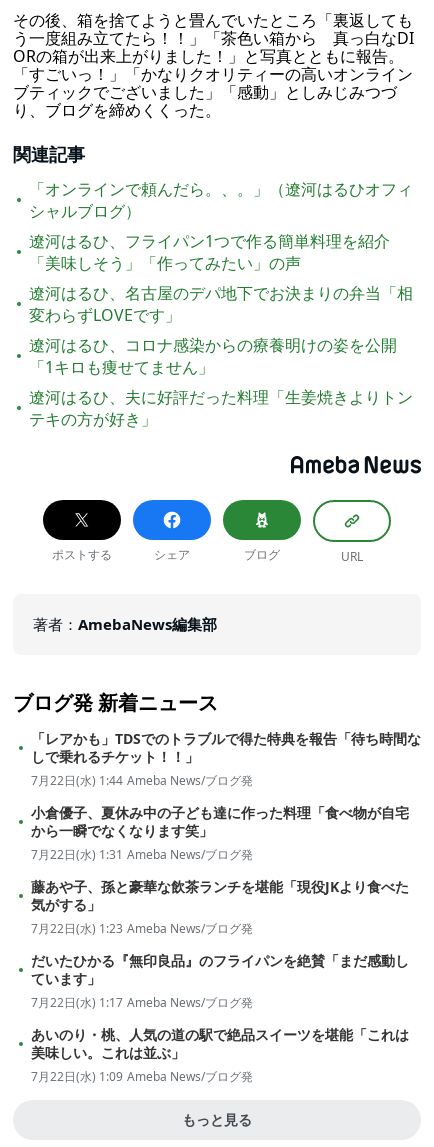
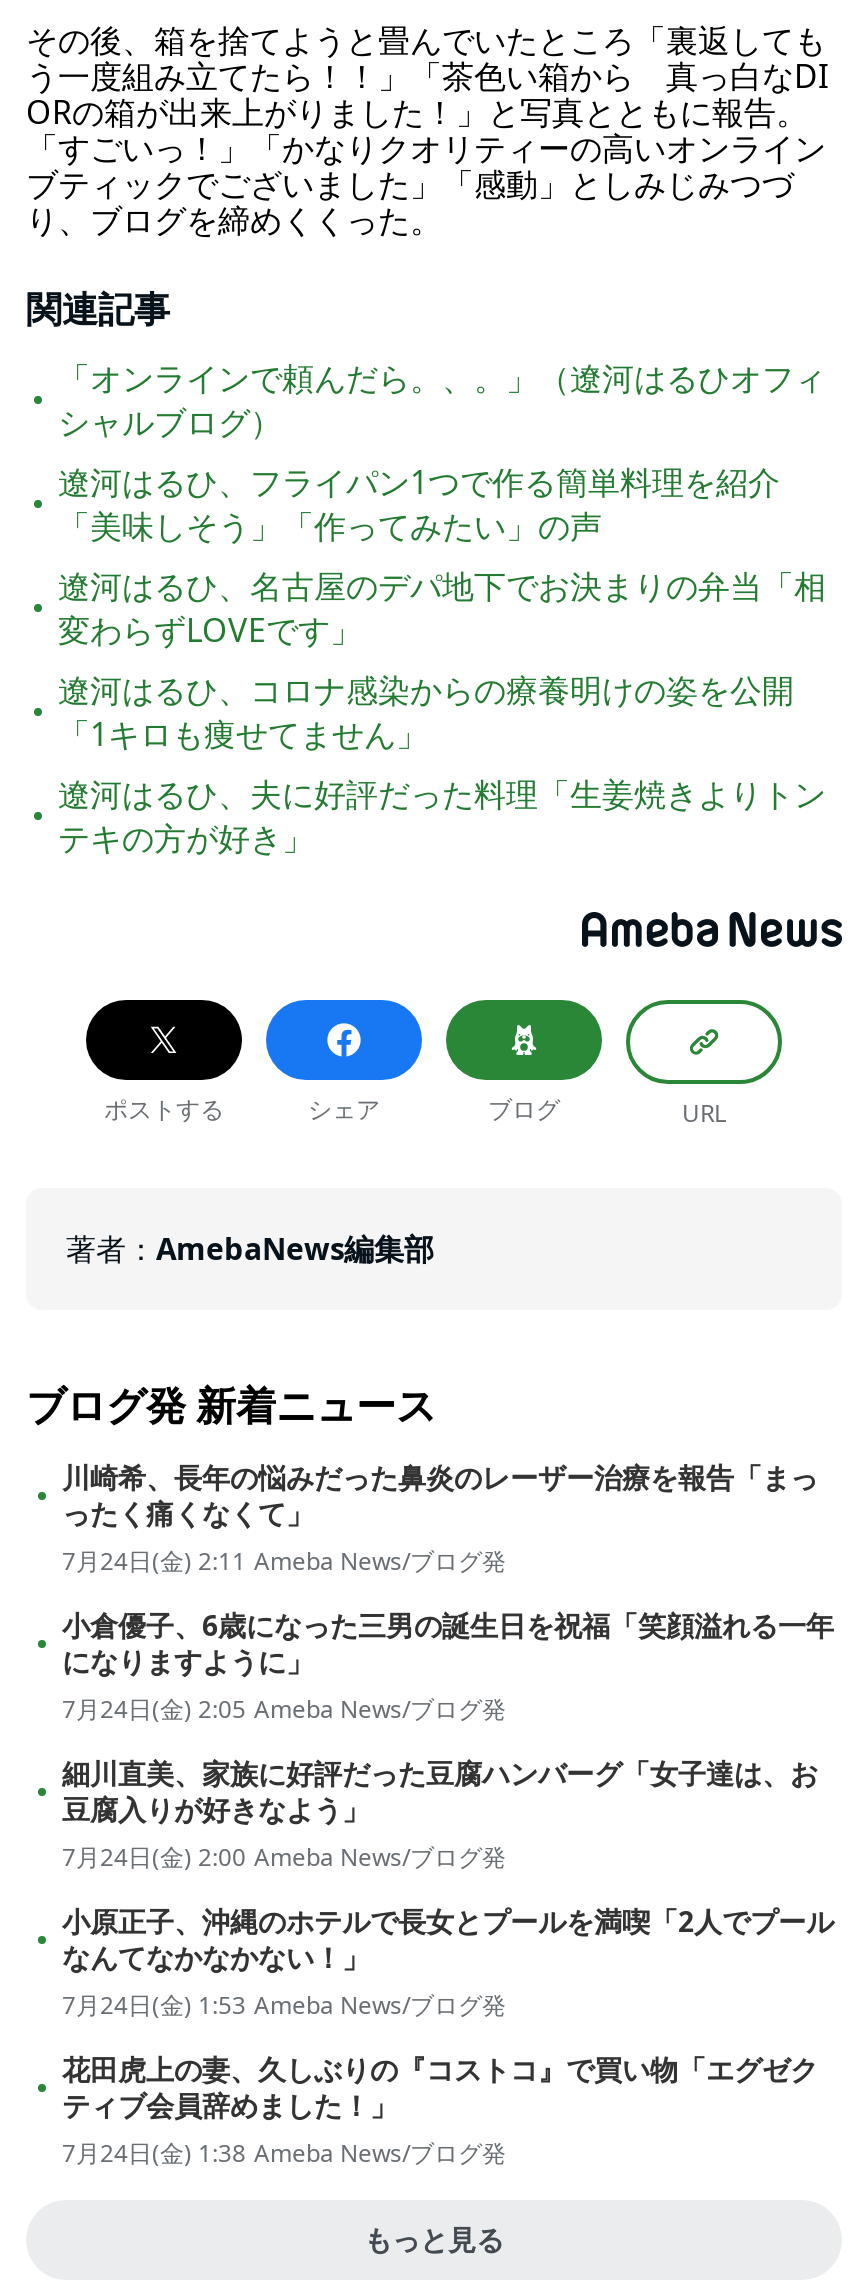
[31,729,421,789] 「レアかも」TDSでのトラブルで得た特典を報告「待ち時間な | しで乗れるチケット！！」 | 7月22日(水) 1:44 Ameba News/ブログ発 -> [62,1458,818,1578] 川崎希、長年の悩みだった鼻炎のレーザー治療を報告「まっ | ったく痛くなくて」 | 7月24日(金) 2:11 Ameba News/ブログ発
[31,803,409,863] 小倉優子、夏休み中の子ども達に作った料理「食べ物が自宅 | から一瞬でなくなります笑」 | 7月22日(水) 1:31 Ameba News/ブログ発 -> [62,1606,834,1726] 小倉優子、6歳になった三男の誕生日を祝福「笑顔溢れる一年 | になりますように」 | 7月24日(金) 2:05 Ameba News/ブログ発
[31,877,409,937] 藤あや子、孫と豪華な飲茶ランチを堪能「現役JKより食べた | 気がする」 | 7月22日(水) 1:23 Ameba News/ブログ発 -> [62,1754,818,1874] 細川直美、家族に好評だった豆腐ハンバーグ「女子達は、お | 豆腐入りが好きなよう」 | 7月24日(金) 2:00 Ameba News/ブログ発
[31,951,409,1011] だいたひかる『無印良品』のフライパンを絶賛「まだ感動し | ています」 | 7月22日(水) 1:17 Ameba News/ブログ発 -> [62,1902,834,2022] 小原正子、沖縄のホテルで長女とプールを満喫「2人でプール | なんてなかなかない！」 | 7月24日(金) 1:53 Ameba News/ブログ発
[31,1025,409,1085] あいのり・桃、人気の道の駅で絶品スイーツを堪能「これは | 美味しい。これは並ぶ」 | 7月22日(水) 1:09 Ameba News/ブログ発 -> [62,2050,818,2170] 花田虎上の妻、久しぶりの『コストコ』で買い物「エグゼク | ティブ会員辞めました！」 | 7月24日(金) 1:38 Ameba News/ブログ発

